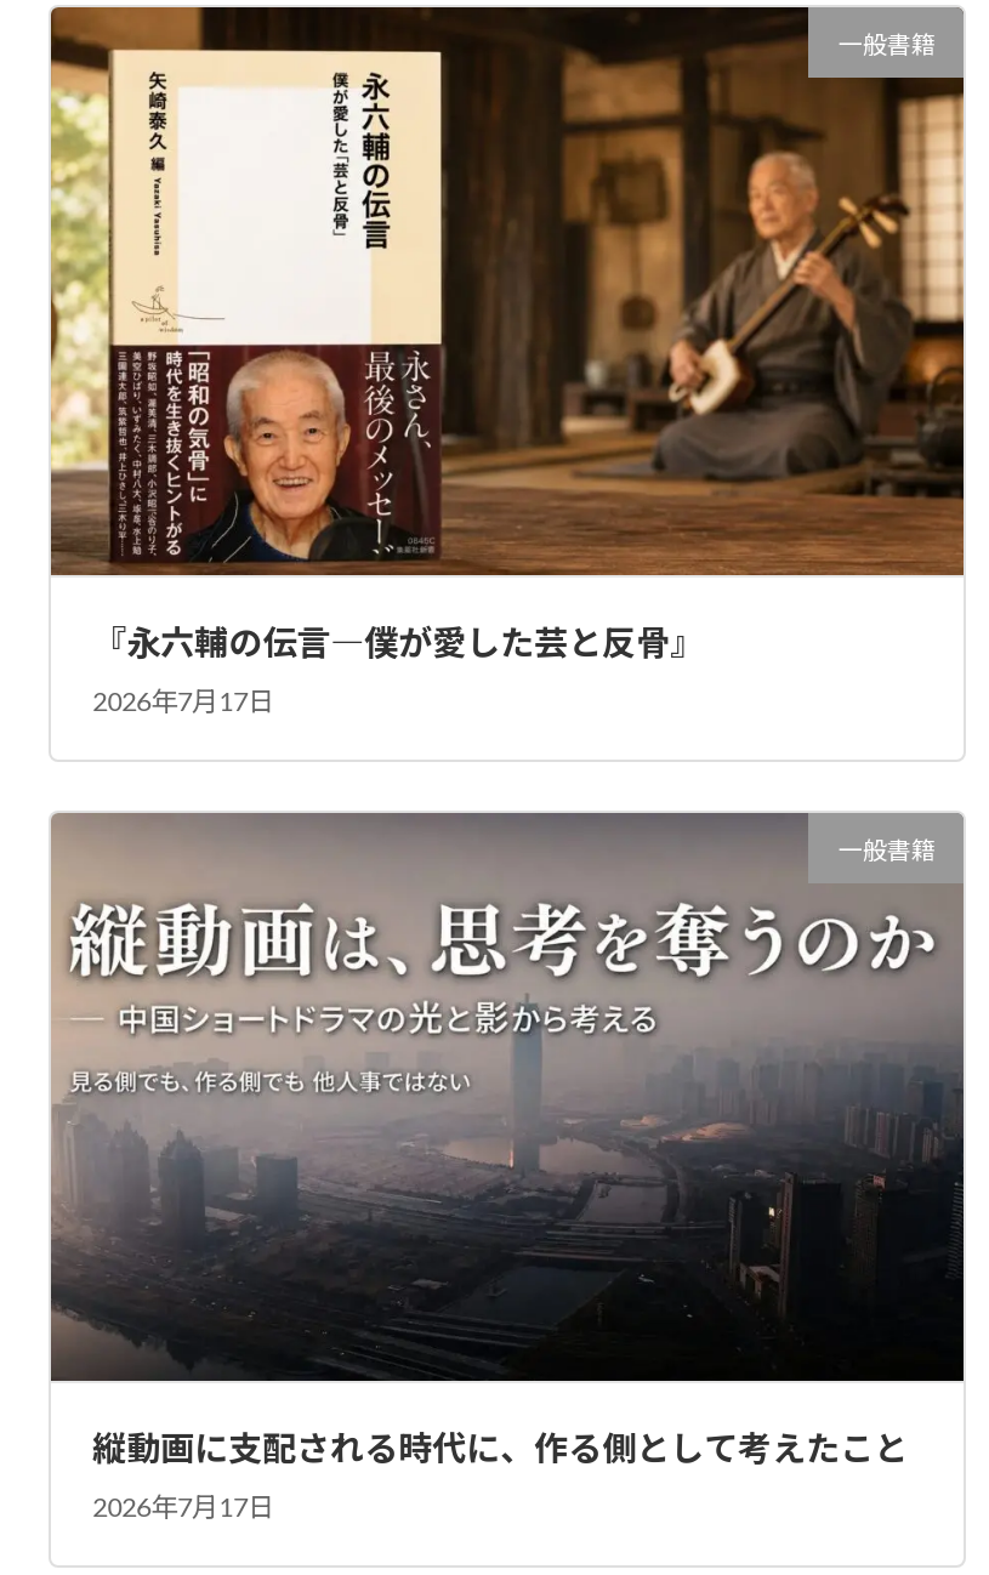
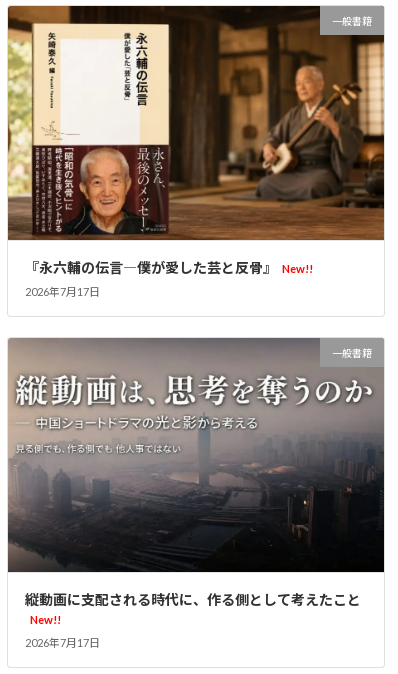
[92,622,704,663] 『永六輔の伝言―僕が愛した芸と反骨』 -> [25,259,313,276] 『永六輔の伝言―僕が愛した芸と反骨』 New!!
none -> [30,613,61,626] New!!

